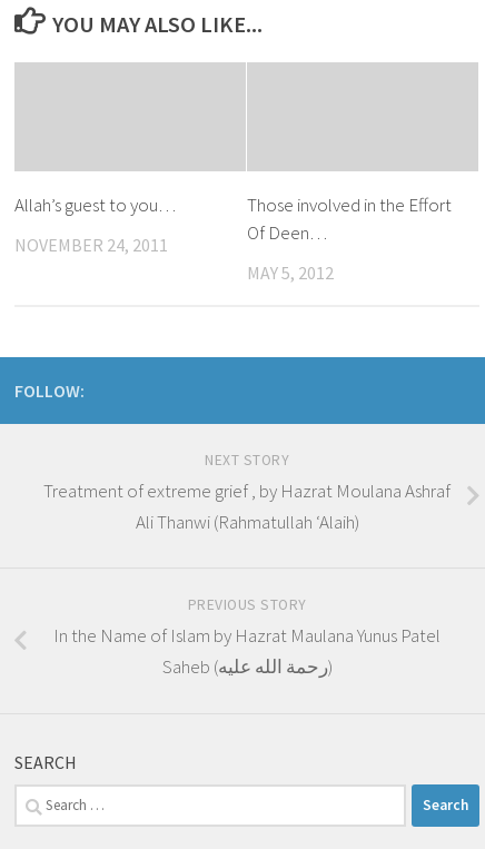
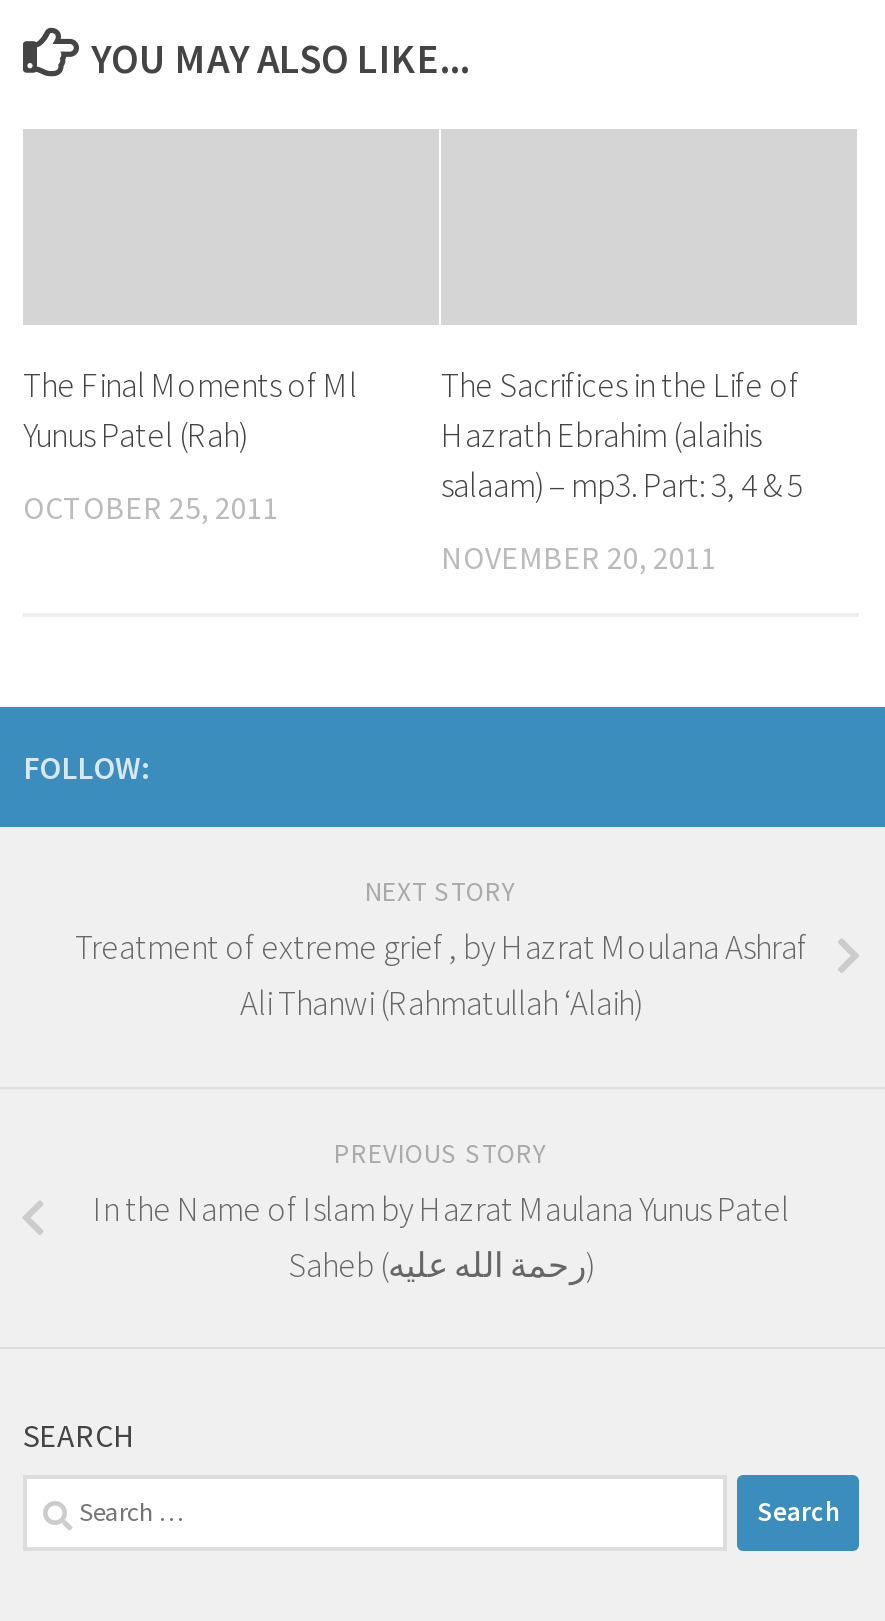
[14,193,176,217] Allah’s guest to you… -> [23,362,357,456] The Final Moments of Ml | Yunus Patel (Rah)
[247,193,452,245] Those involved in the Effort | Of Deen… -> [441,362,803,506] The Sacrifices in the Life of | Hazrath Ebrahim (alaihis | salaam) – mp3. Part: 3, 4 & 5
[14,234,168,256] NOVEMBER 24, 2011 -> [23,486,279,526] OCTOBER 25, 2011
[247,262,334,284] MAY 5, 2012 -> [441,536,717,576] NOVEMBER 20, 2011

